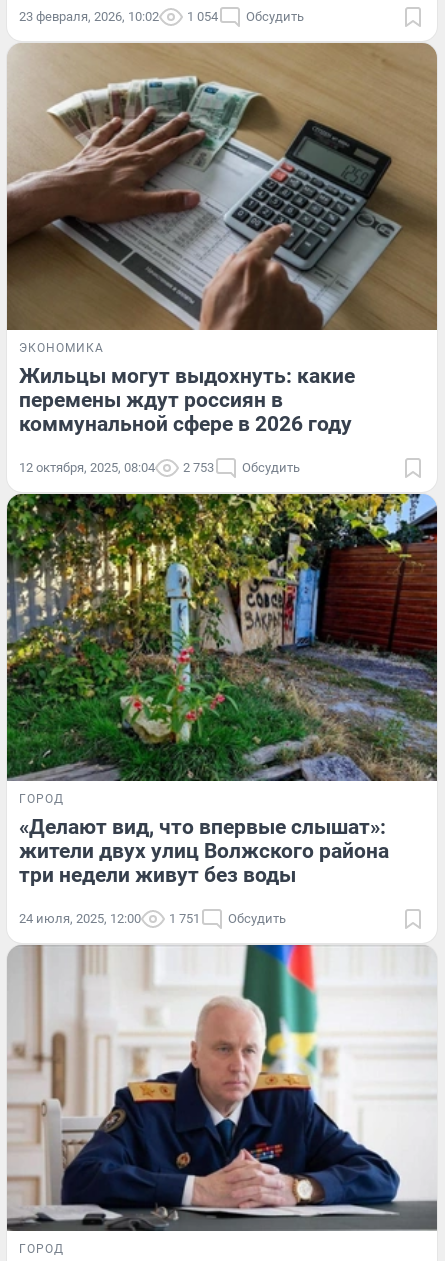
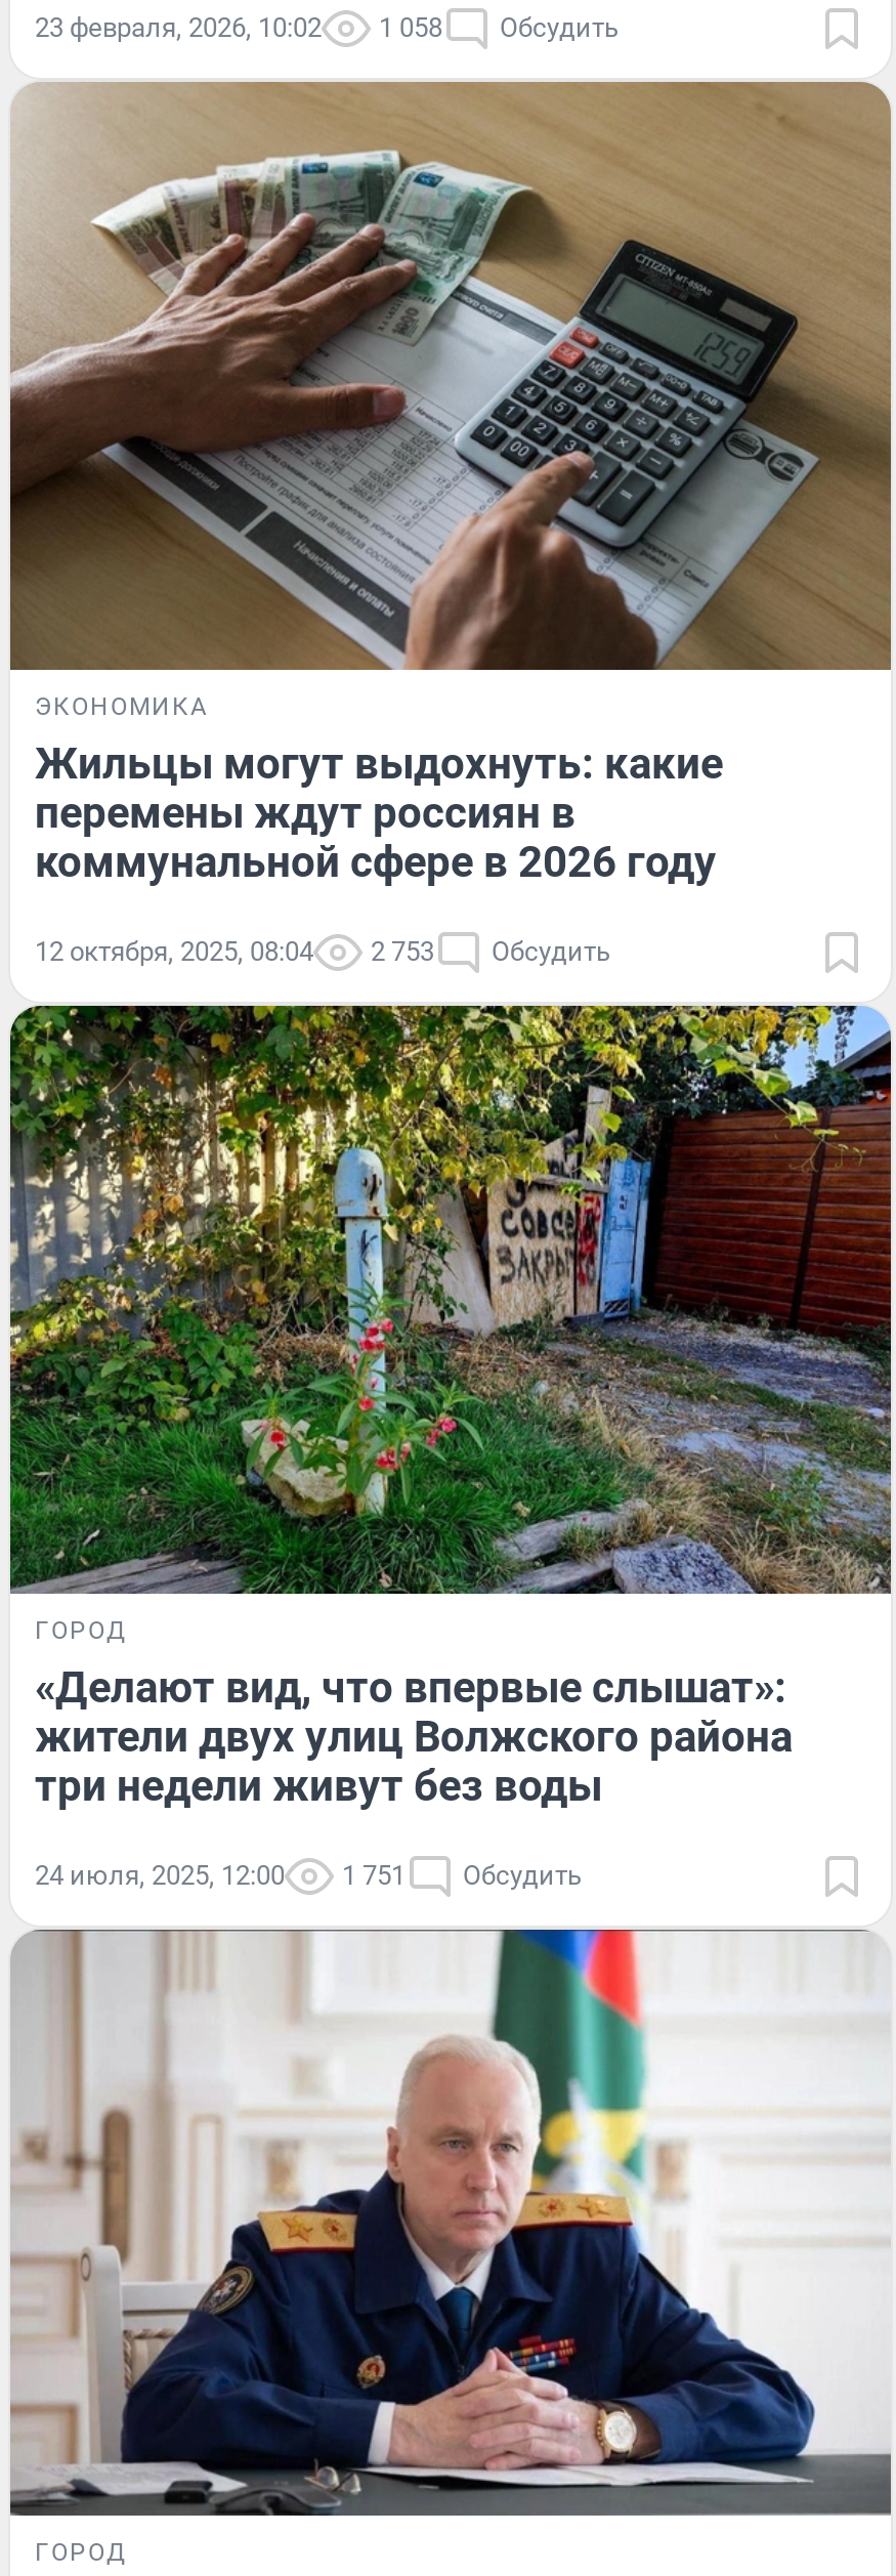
[19,9,304,24] 23 февраля, 2026, 10:02 1 054 Обсудить -> [35,13,618,44] 23 февраля, 2026, 10:02 1 058 Обсудить

